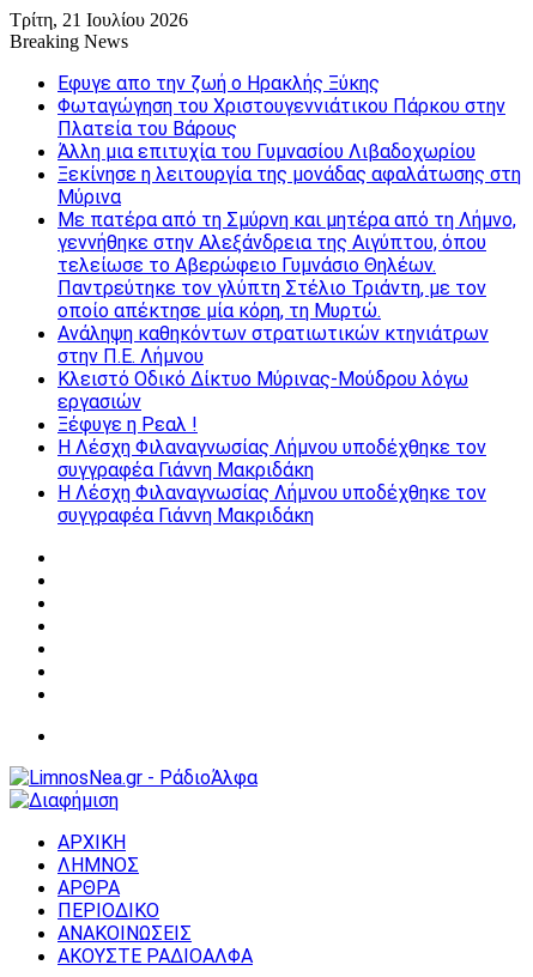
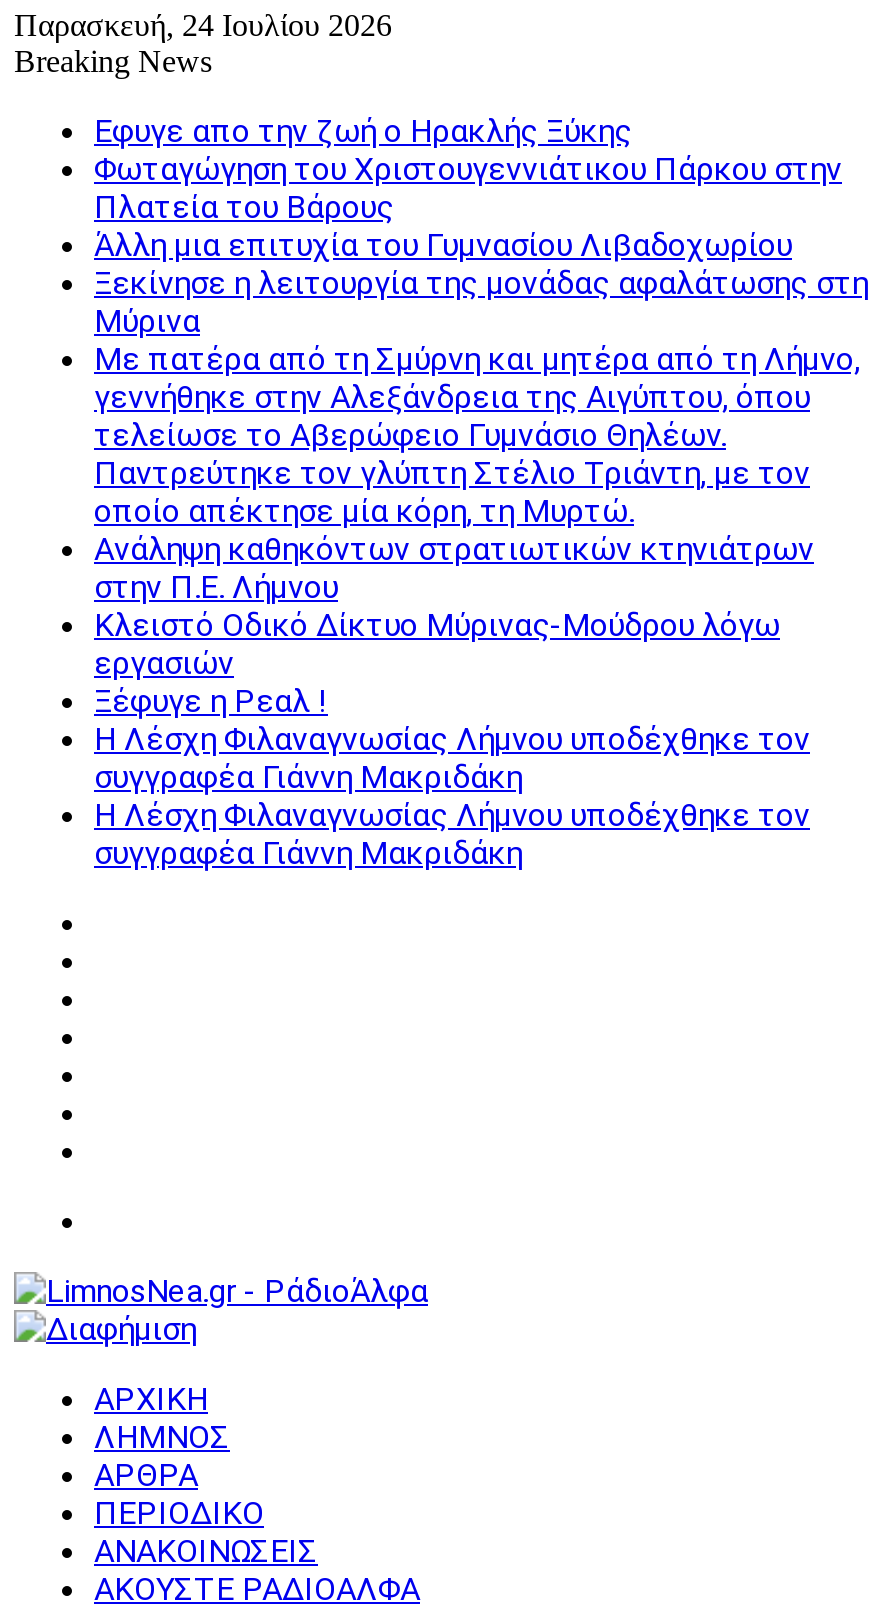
[10,10,188,30] Τρίτη, 21 Ιουλίου 2026 -> [14,8,392,42] Παρασκευή, 24 Ιουλίου 2026

